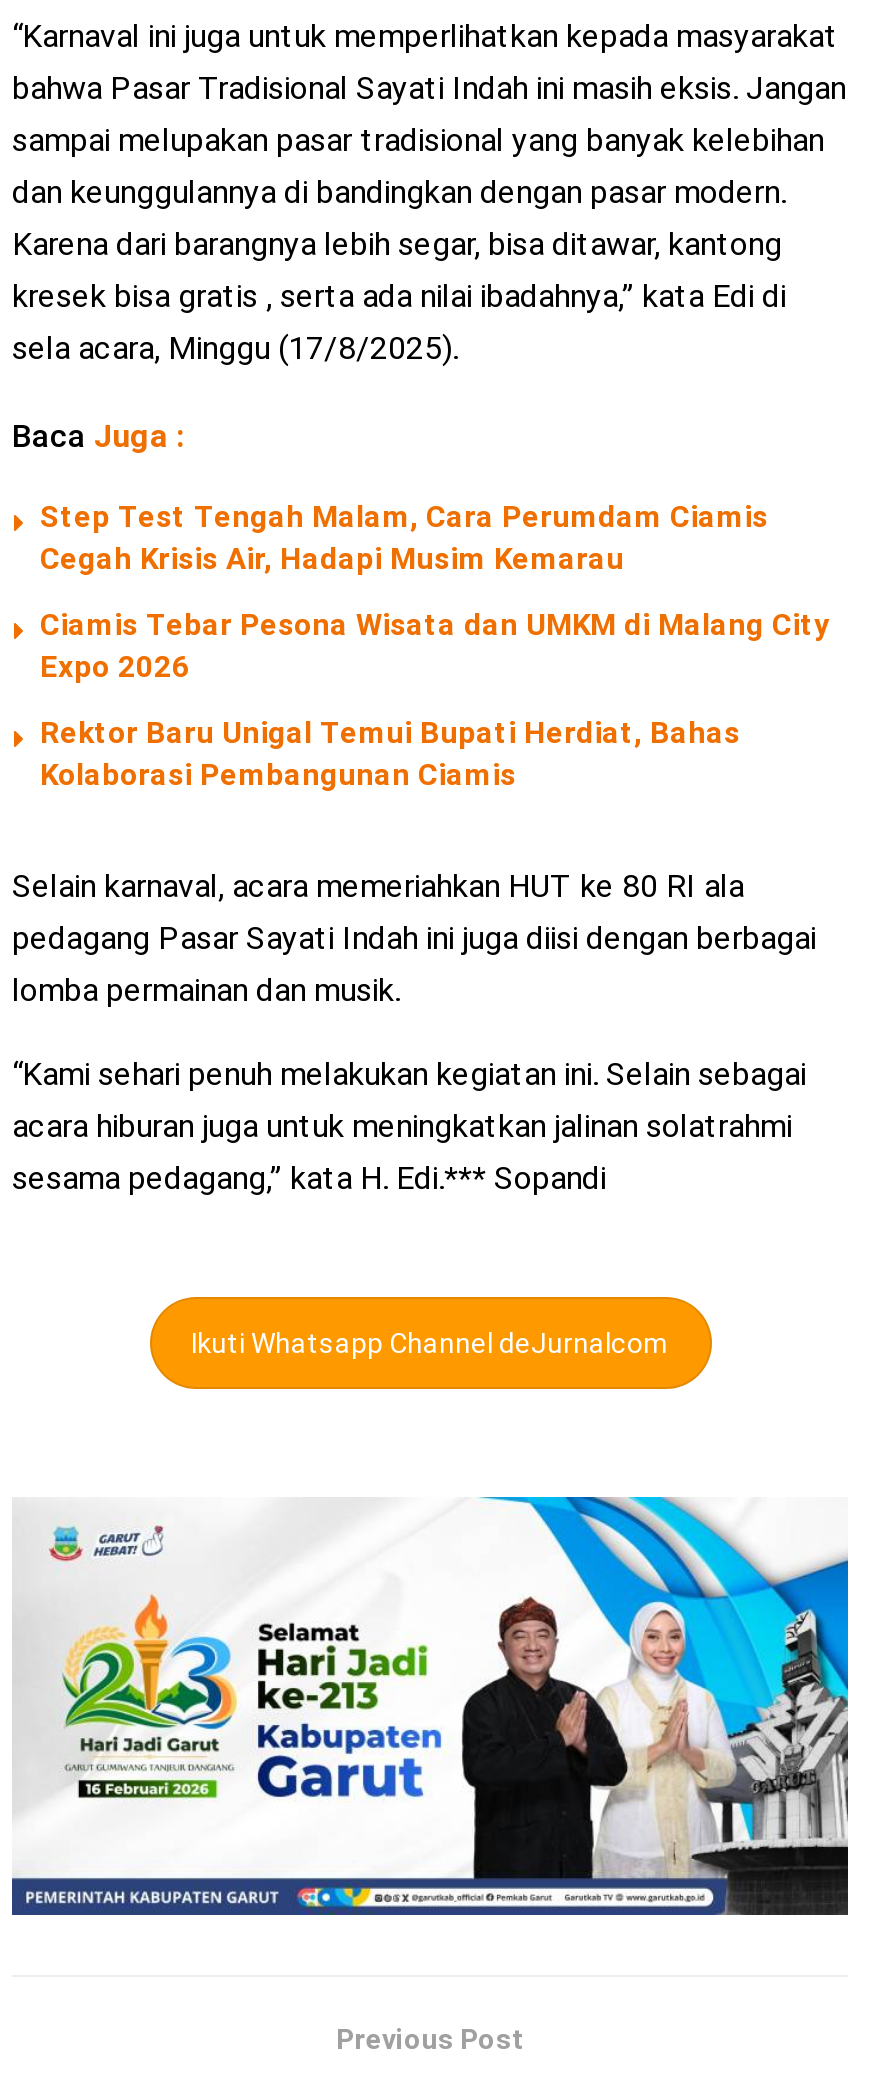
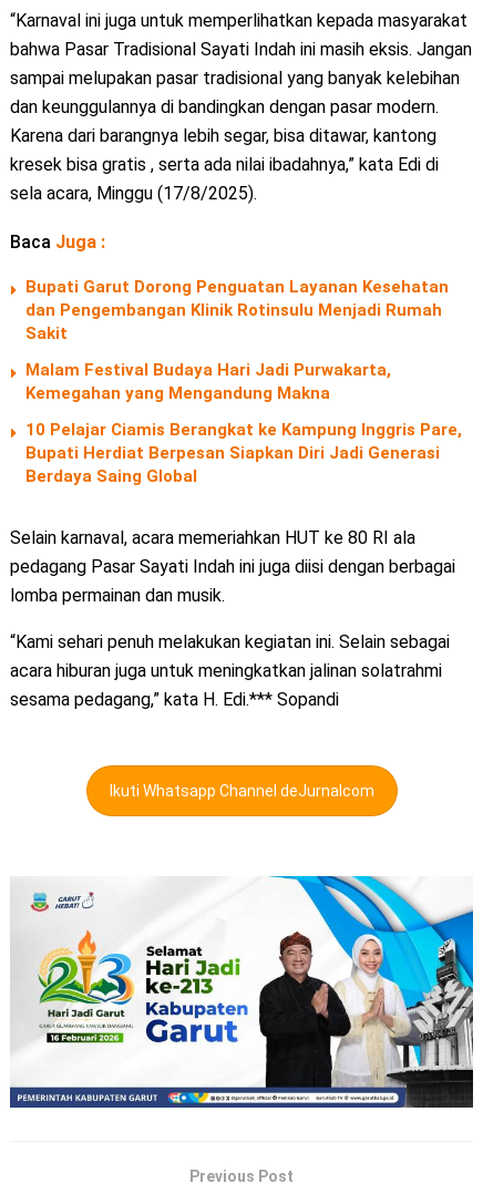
[40,499,768,577] Step Test Tengah Malam, Cara Perumdam Ciamis | Cegah Krisis Air, Hadapi Musim Kemarau -> [25,277,449,343] Bupati Garut Dorong Penguatan Layanan Kesehatan | dan Pengembangan Klinik Rotinsulu Menjadi Rumah | Sakit
[40,607,830,685] Ciamis Tebar Pesona Wisata dan UMKM di Malang City | Expo 2026 -> [25,360,391,403] Malam Festival Budaya Hari Jadi Purwakarta, | Kemegahan yang Mengandung Makna
[40,715,740,793] Rektor Baru Unigal Temui Bupati Herdiat, Bahas | Kolaborasi Pembangunan Ciamis -> [25,420,462,486] 10 Pelajar Ciamis Berangkat ke Kampung Inggris Pare, | Bupati Herdiat Berpesan Siapkan Diri Jadi Generasi | Berdaya Saing Global

